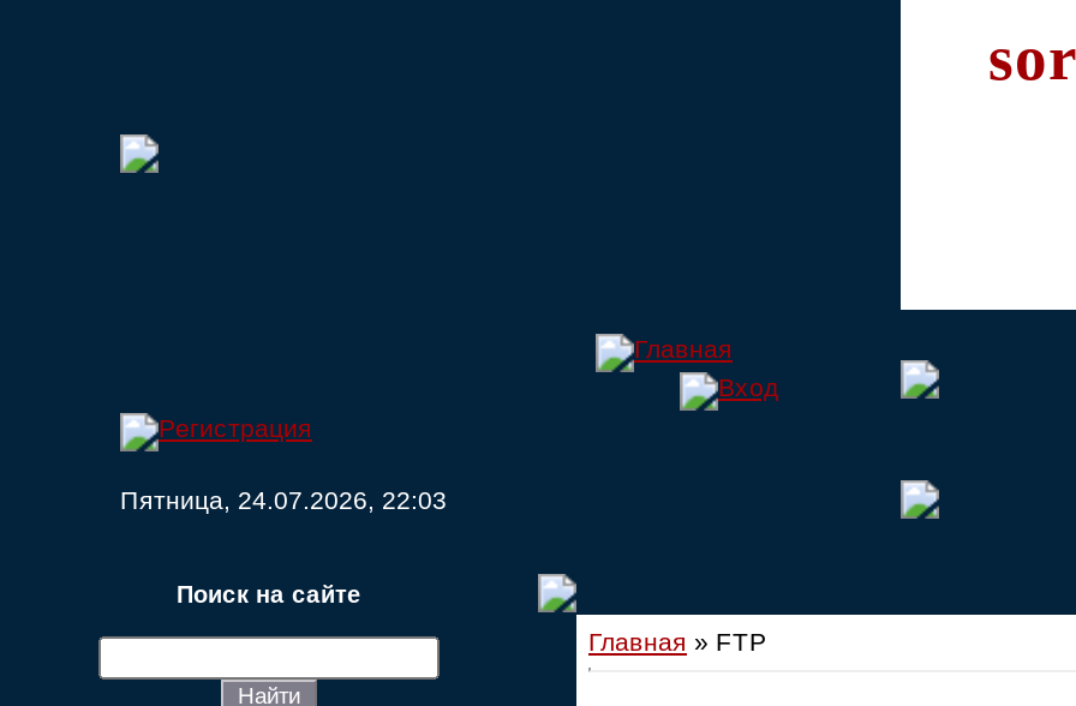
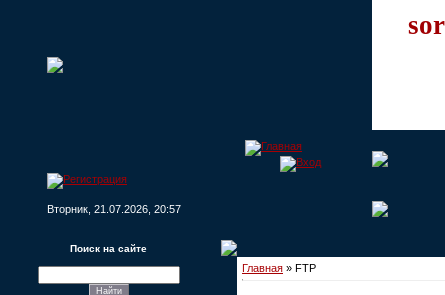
[120,485,447,514] Пятница, 24.07.2026, 22:03 -> [47,203,181,215] Вторник, 21.07.2026, 20:57

